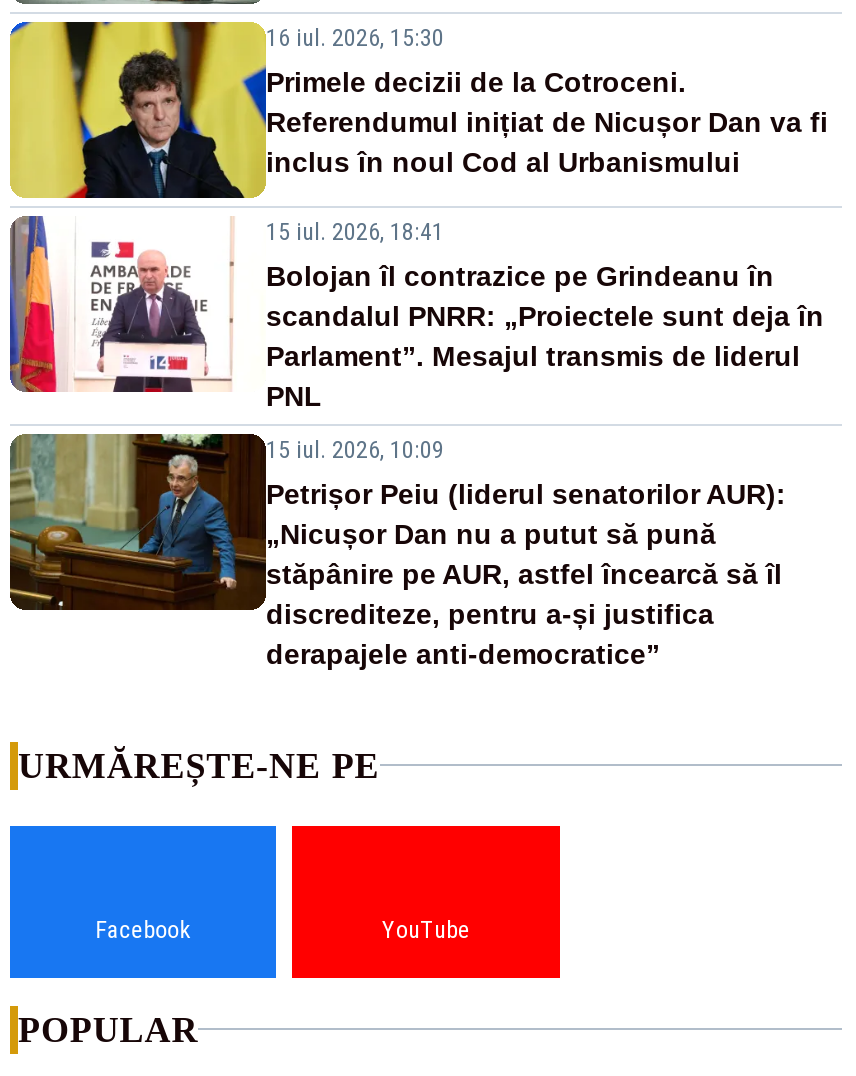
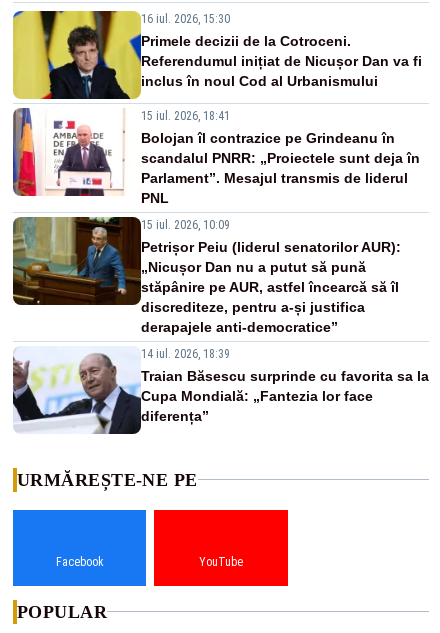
none -> [12,347,429,435] [image] | 14 iul. 2026, 18:39 | Traian Băsescu surprinde cu favorita sa la | Cupa Mondială: „Fantezia lor face | diferența”

